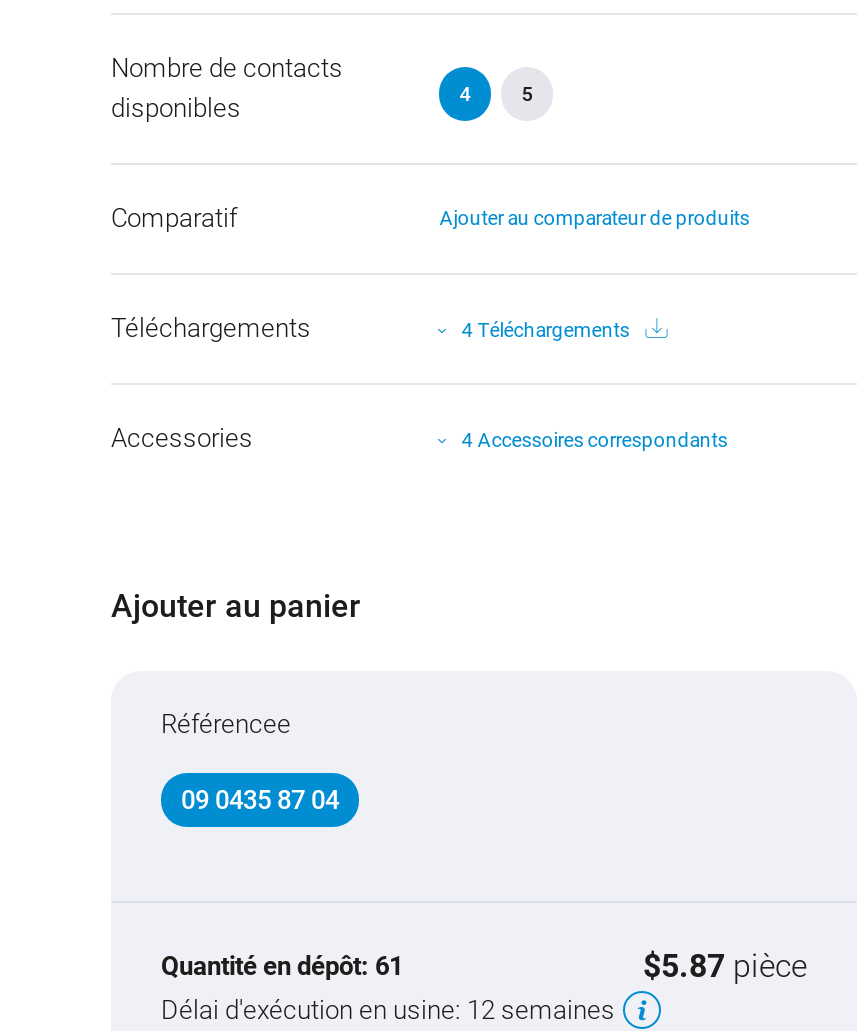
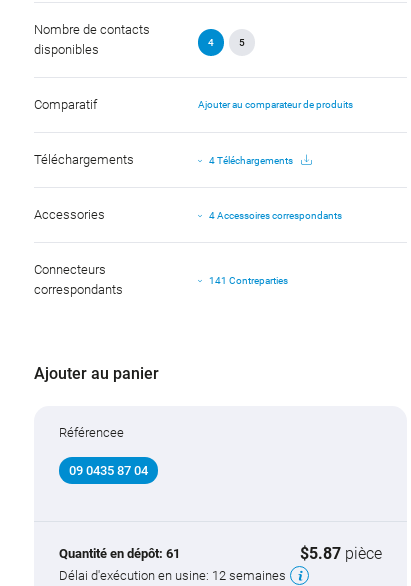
none -> [34,262,123,297] Connecteurs | correspondants
none -> [209,275,288,286] 141 Contreparties

